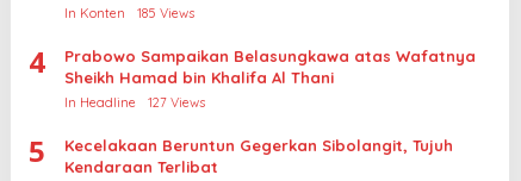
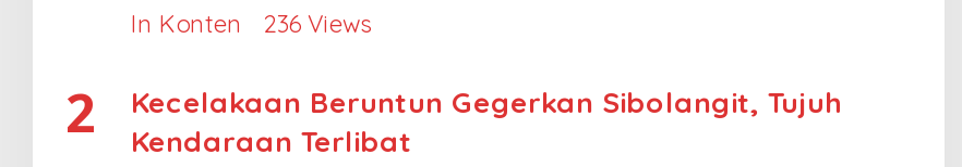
[29,5,476,171] 185 Views | 4 | Prabowo Sampaikan Belasungkawa atas Wafatnya | Sheikh Hamad bin Khalifa Al Thani | In Headline | 127 Views | 5 -> [65,10,371,148] 236 Views | 2

